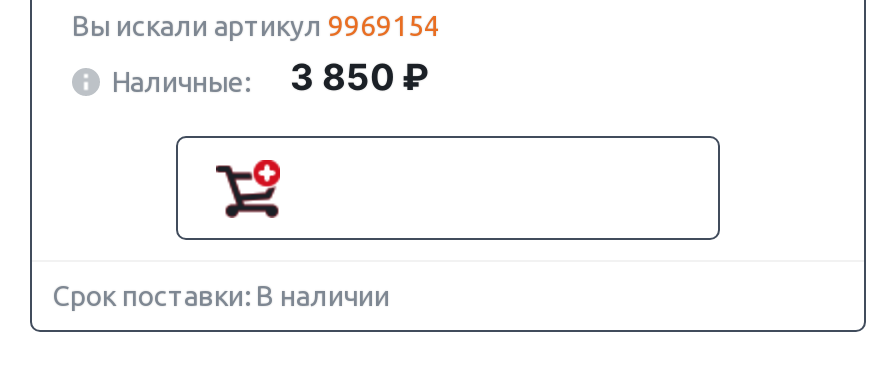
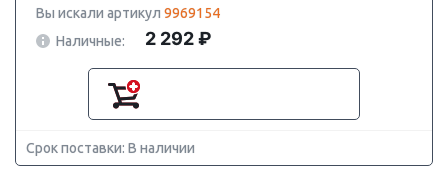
[112,56,428,98] Наличные: 3 850 ₽ -> [56,28,211,49] Наличные: 2 292 ₽

